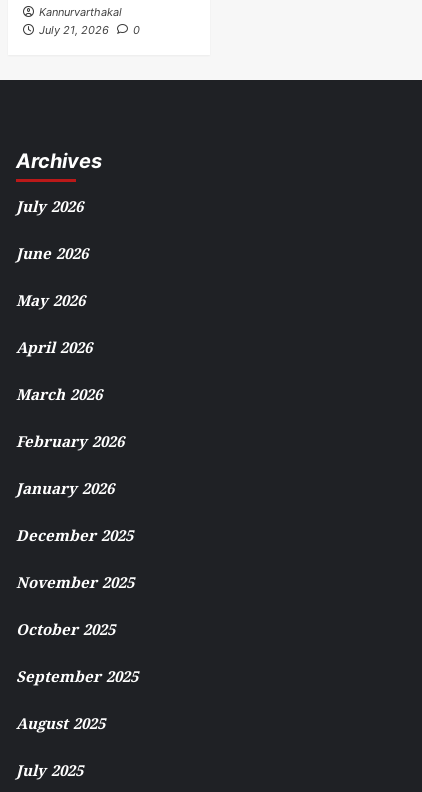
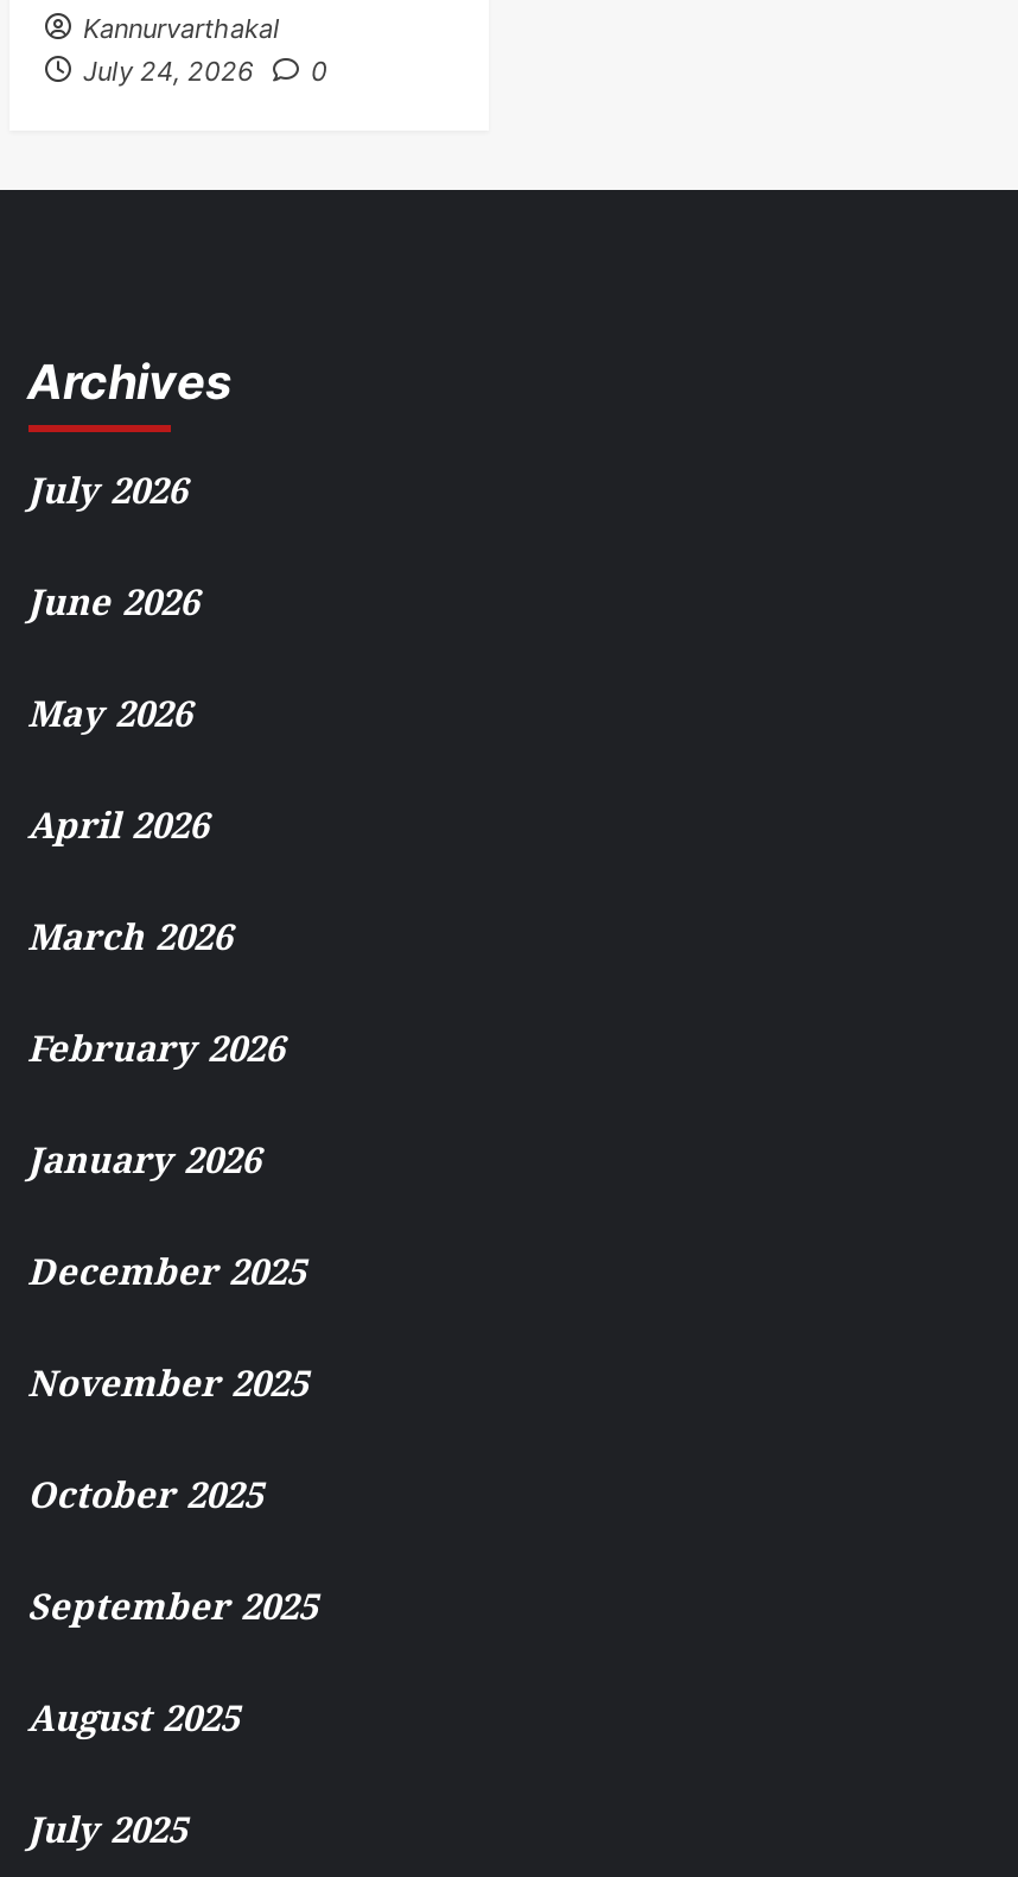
[39,23,140,37] July 21, 2026 0 -> [83,54,327,87] July 24, 2026 0

